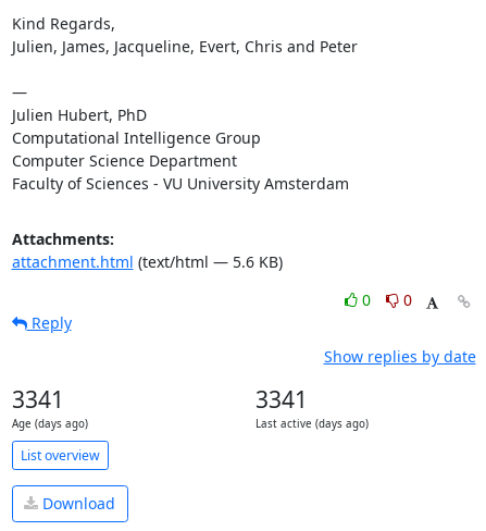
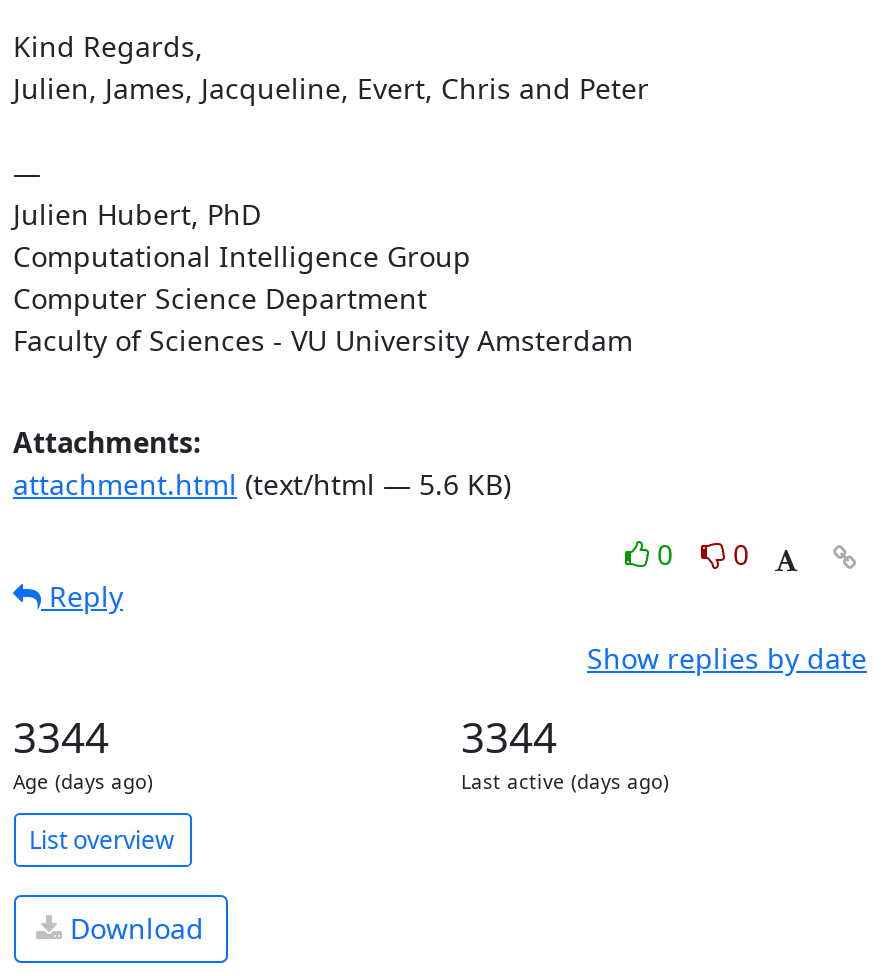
[11,384,64,415] 3341 -> [13,709,109,765] 3344
[255,384,307,415] 3341 -> [461,709,557,765] 3344

